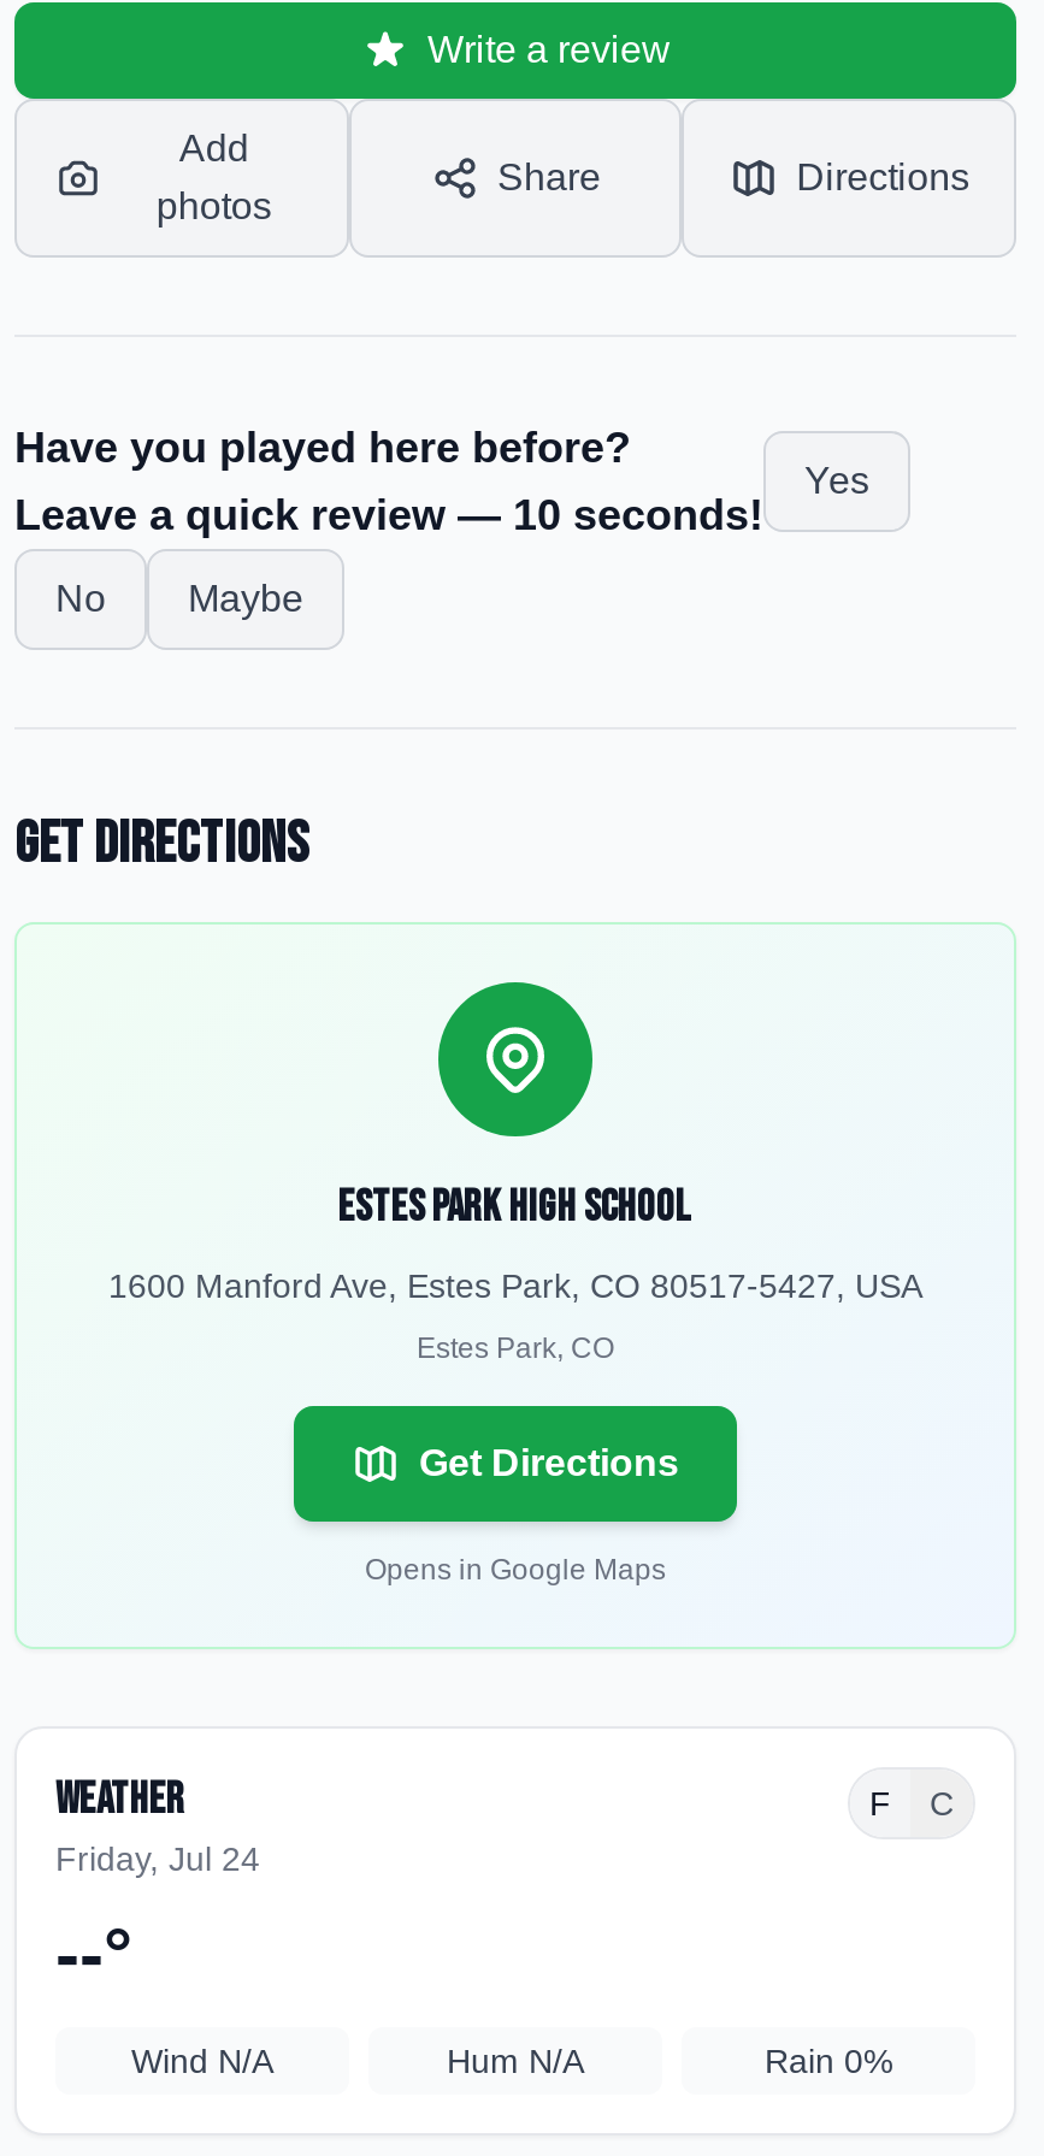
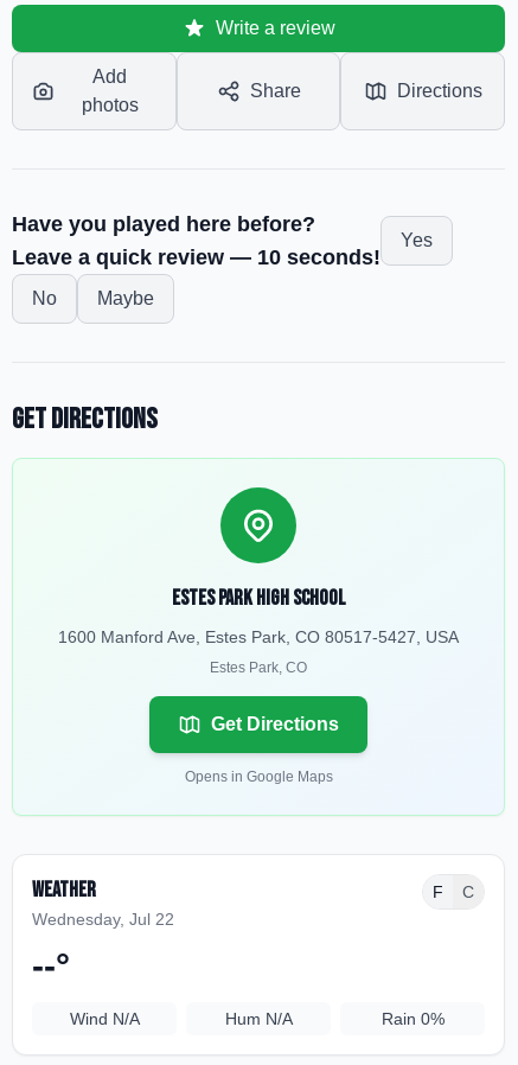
[55,1839,260,1878] Friday, Jul 24 -> [32,910,174,929] Wednesday, Jul 22

